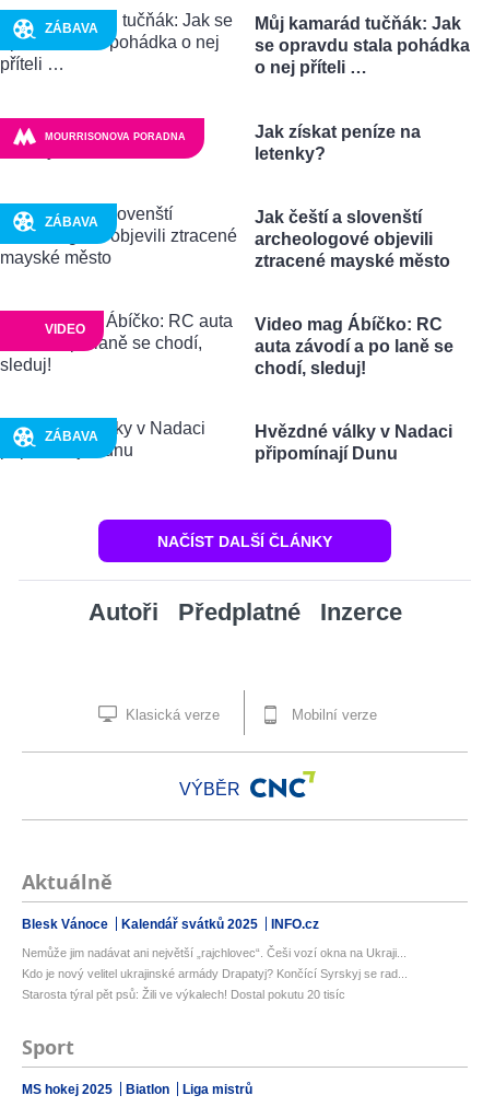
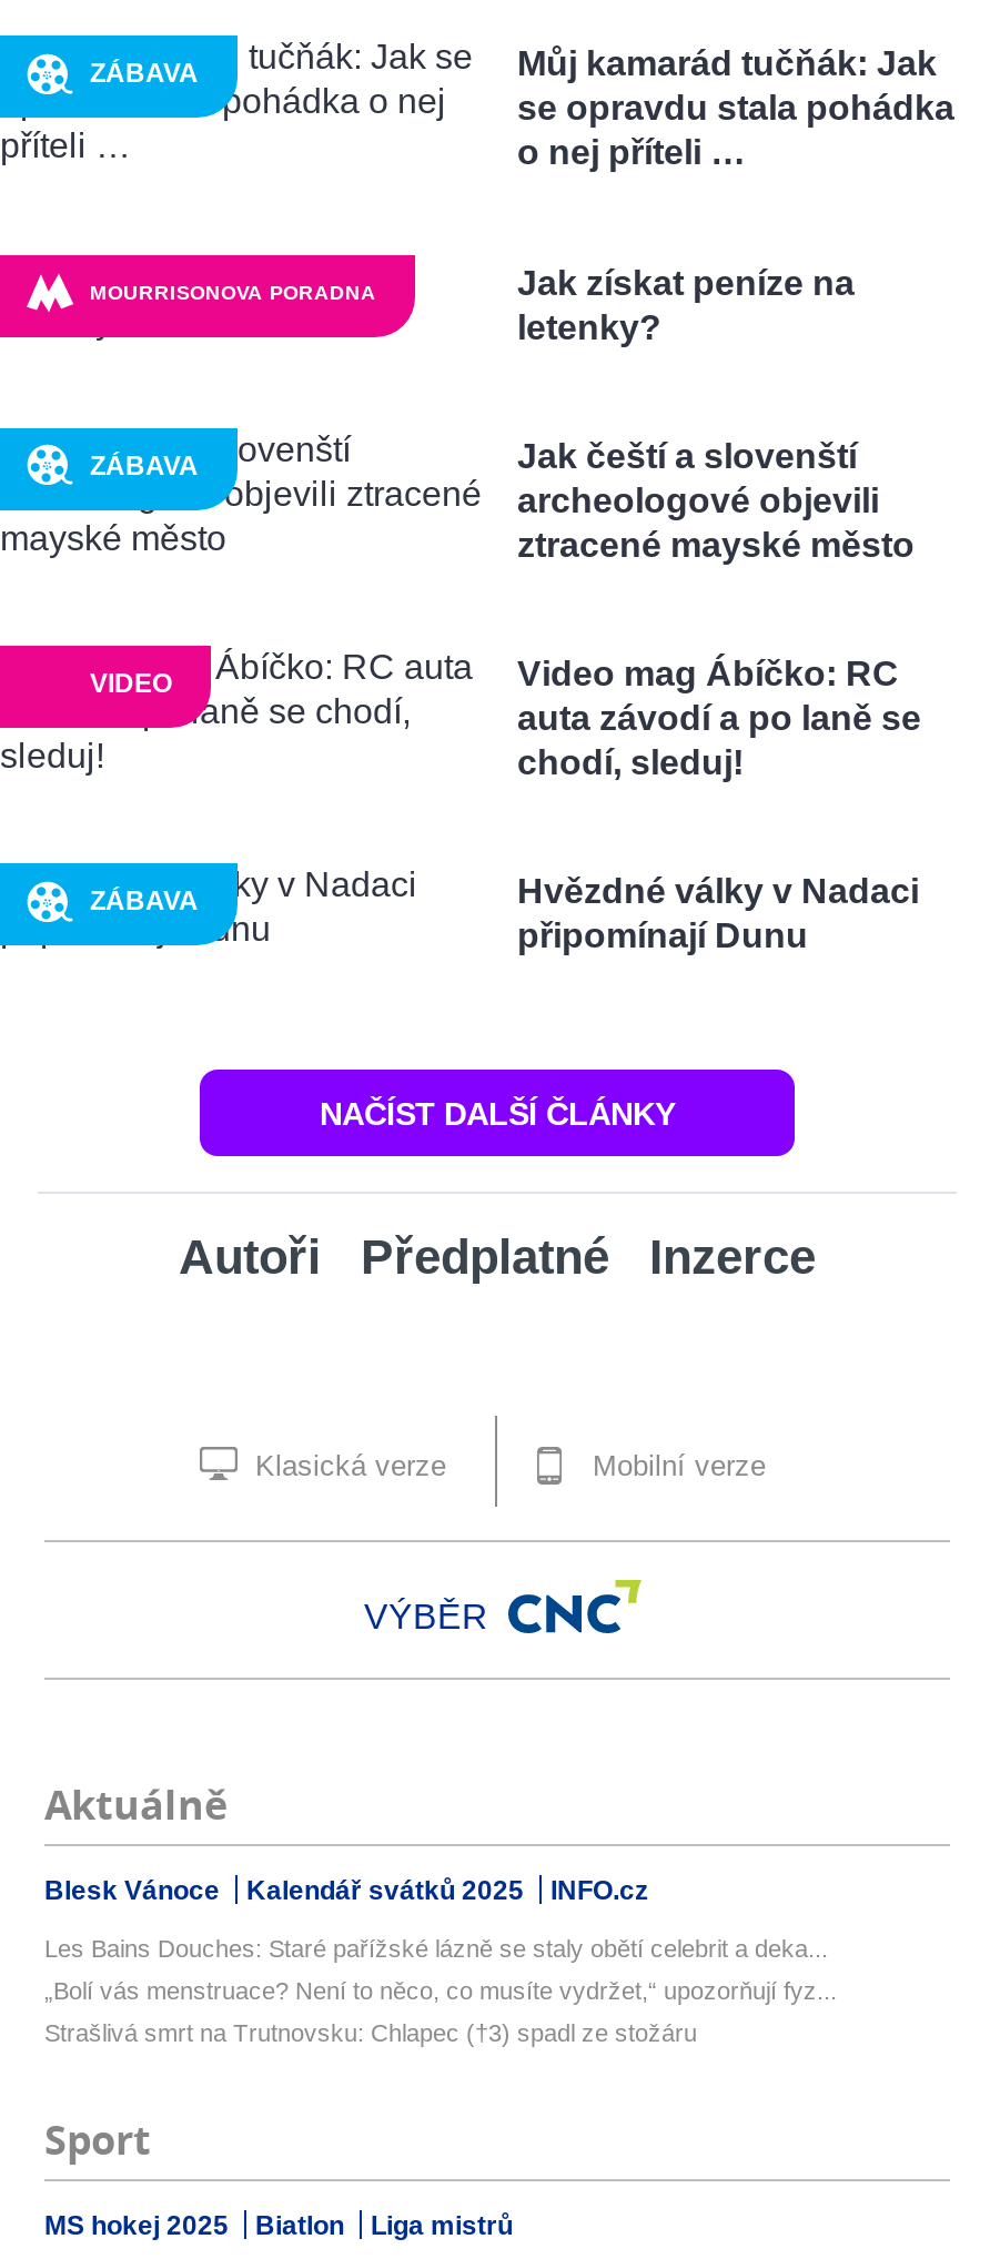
[22,947,407,960] Nemůže jim nadávat ani největší „rajchlovec“. Češi vozí okna na Ukraji... -> [44,1936,828,1963] Les Bains Douches: Staré pařížské lázně se staly obětí celebrit a deka...
[22,967,408,981] Kdo je nový velitel ukrajinské armády Drapatyj? Končící Syrskyj se rad... -> [44,1978,837,2005] „Bolí vás menstruace? Není to něco, co musíte vydržet,“ upozorňují fyz...
[22,988,345,1001] Starosta týral pět psů: Žili ve výkalech! Dostal pokutu 20 tisíc -> [44,2020,697,2047] Strašlivá smrt na Trutnovsku: Chlapec (†3) spadl ze stožáru

